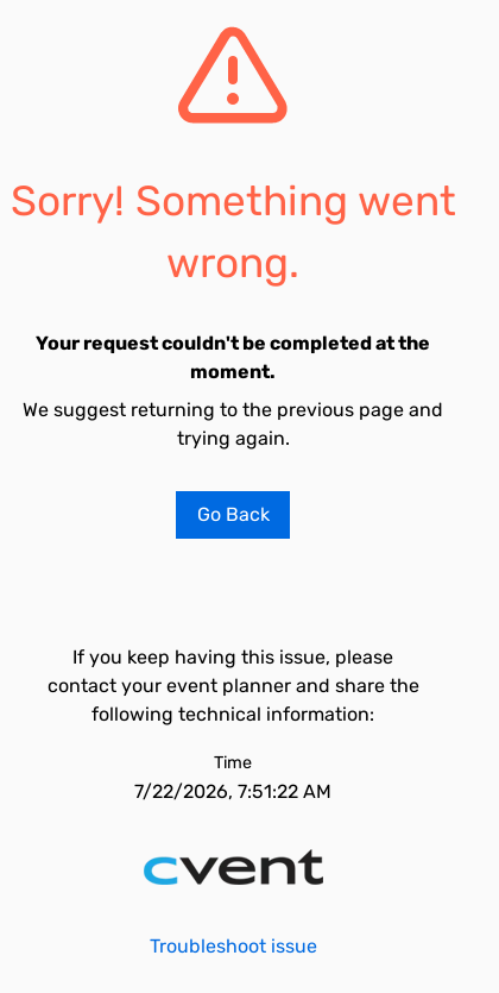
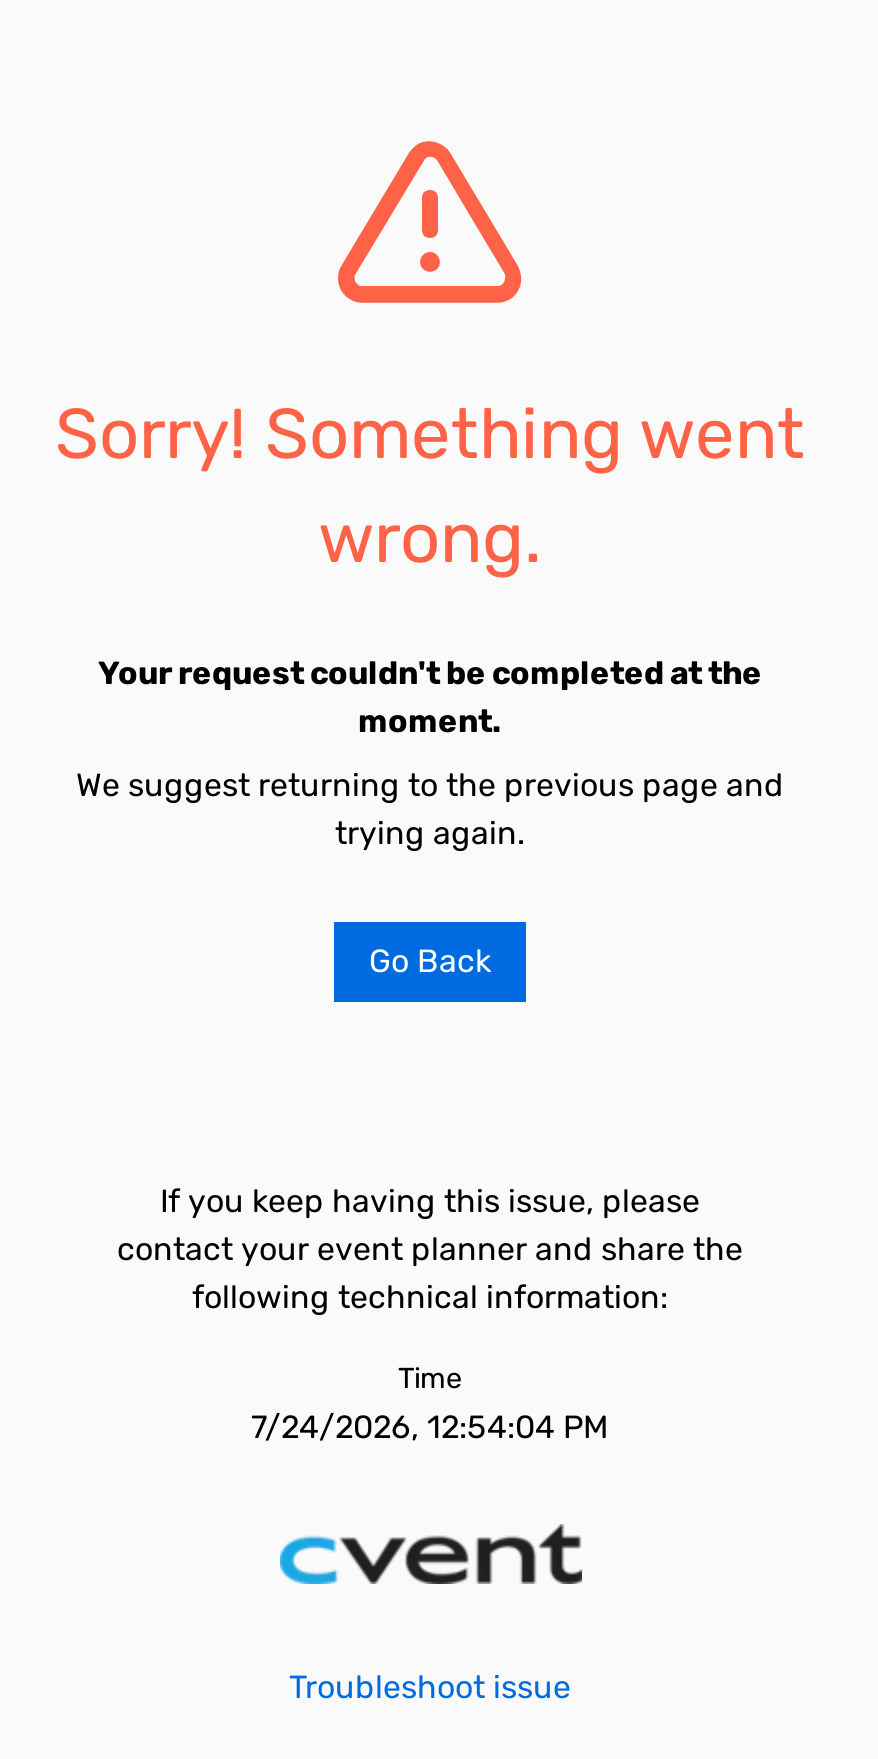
[134,780,331,803] 7/22/2026, 7:51:22 AM -> [251,1408,609,1446] 7/24/2026, 12:54:04 PM

